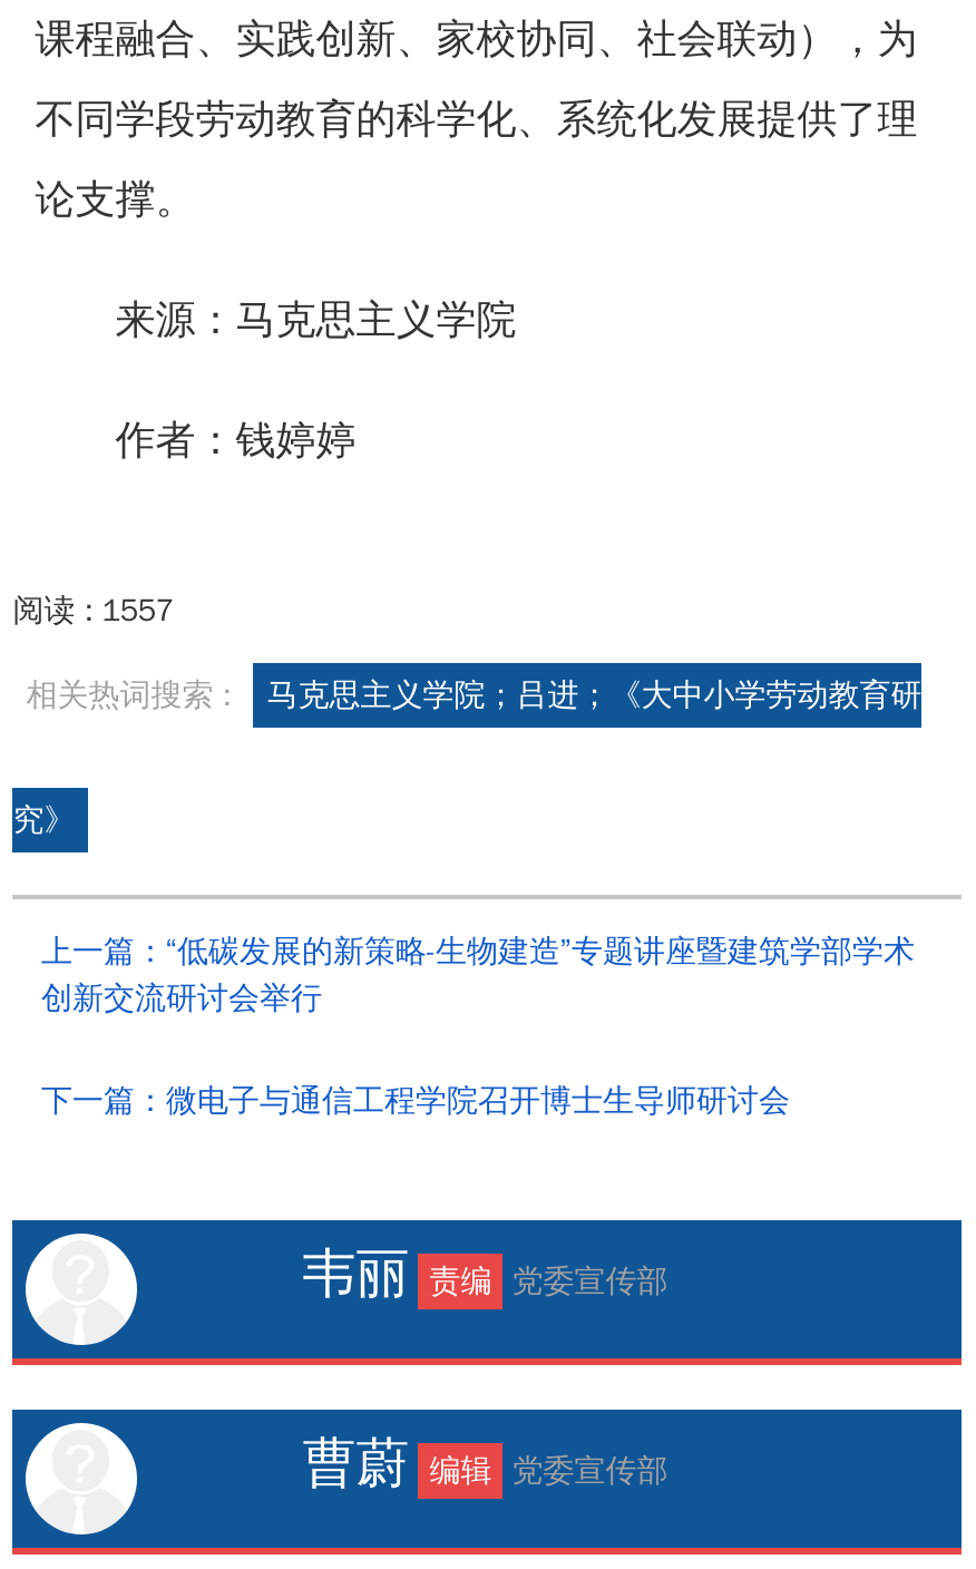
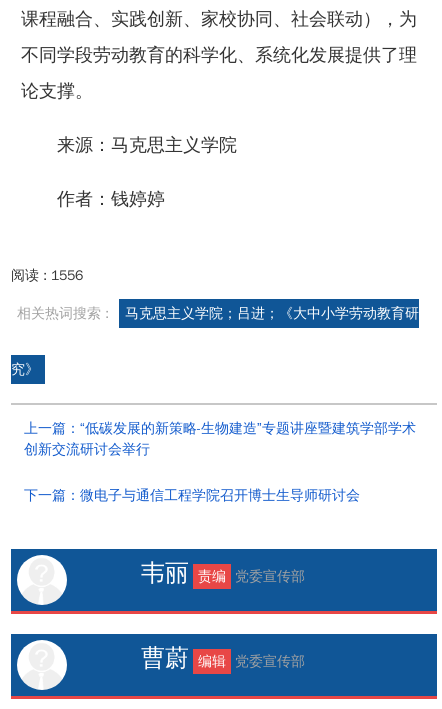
[13,591,173,629] 阅读 : 1557 -> [11,267,83,284] 阅读 : 1556

